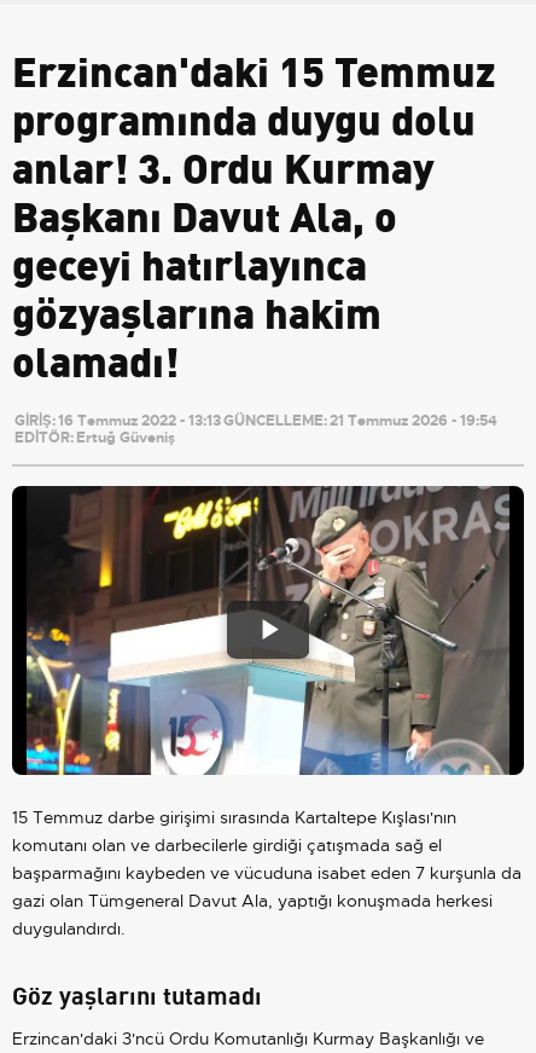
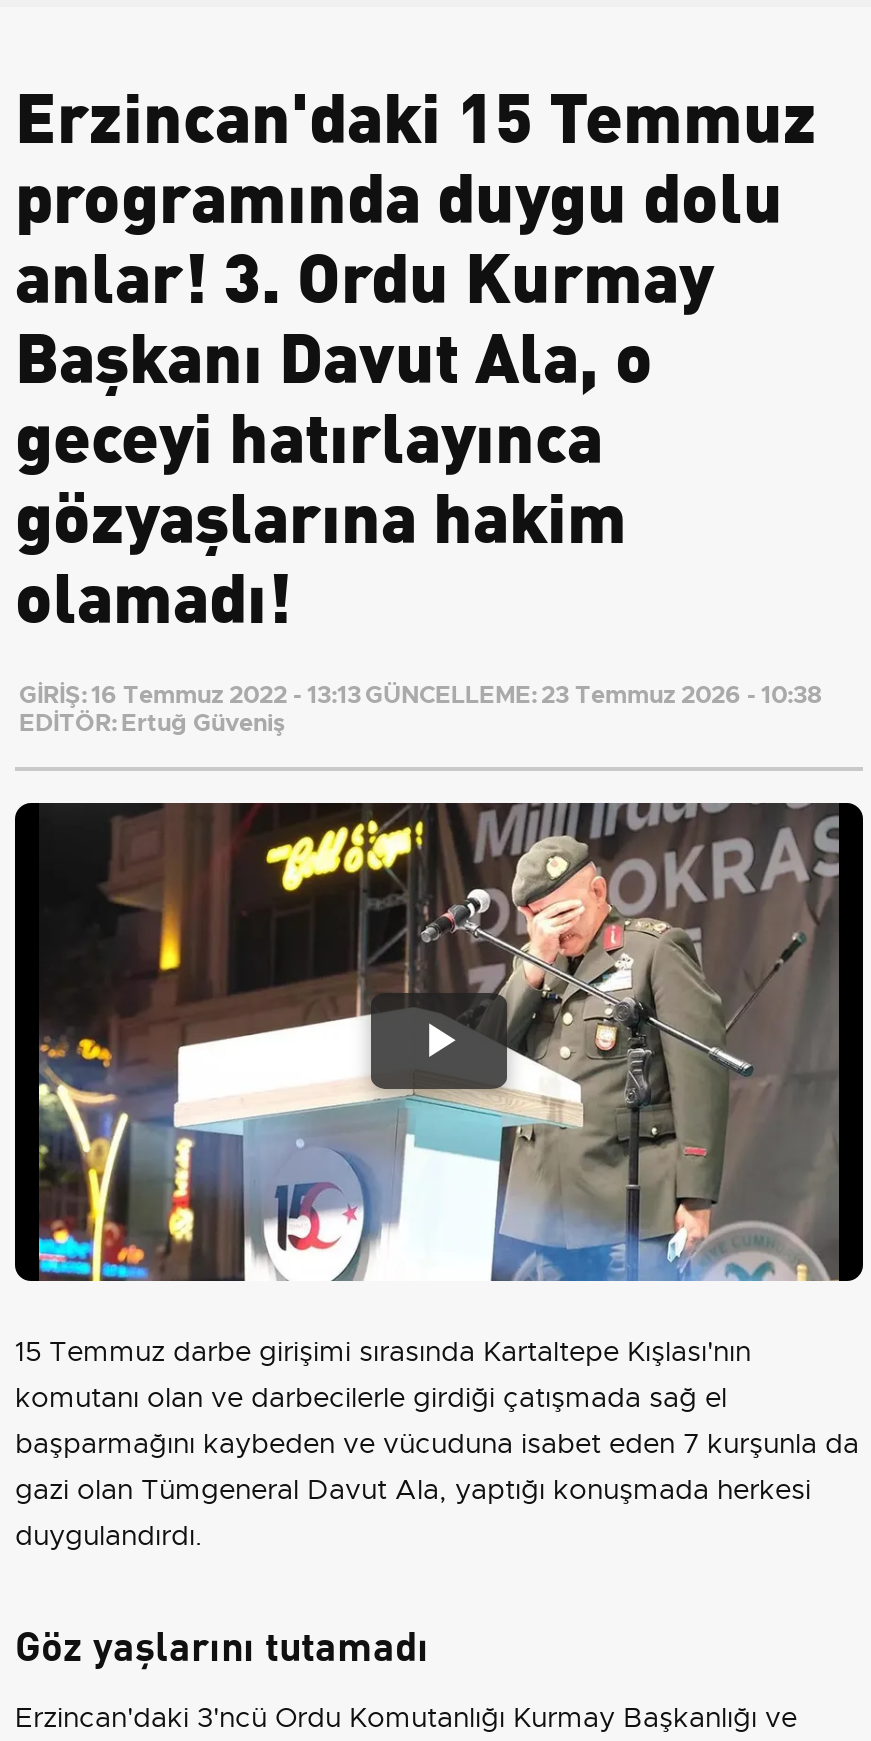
[14,411,497,430] GİRİŞ: 16 Temmuz 2022 - 13:13 GÜNCELLEME: 21 Temmuz 2026 - 19:54 -> [19,679,821,711] GİRİŞ: 16 Temmuz 2022 - 13:13 GÜNCELLEME: 23 Temmuz 2026 - 10:38

